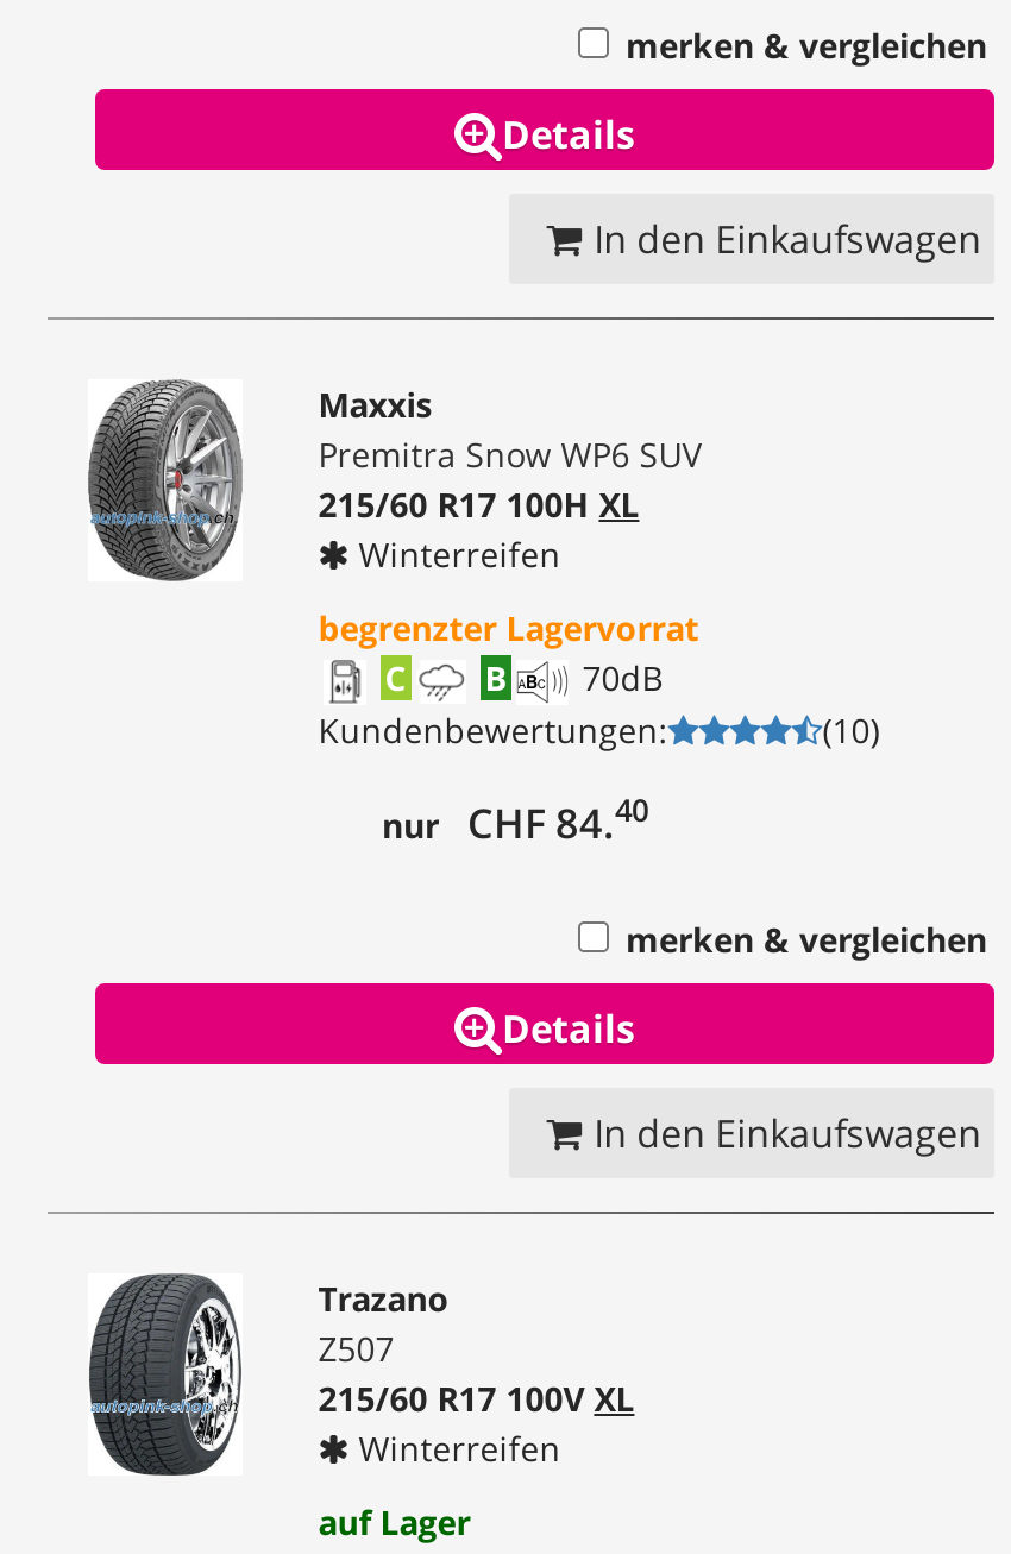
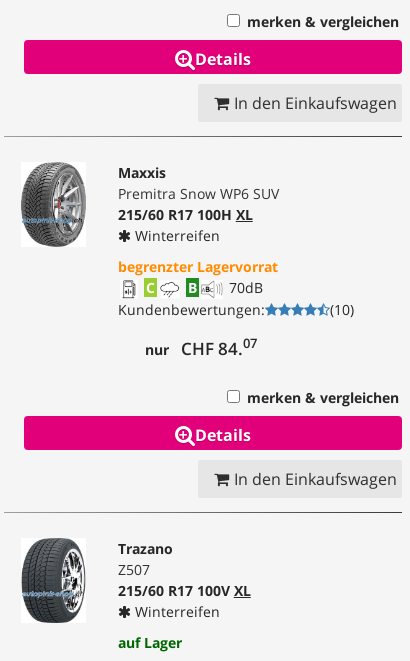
[382,789,648,849] nur CHF 84.40 -> [144,334,256,360] nur CHF 84.07

